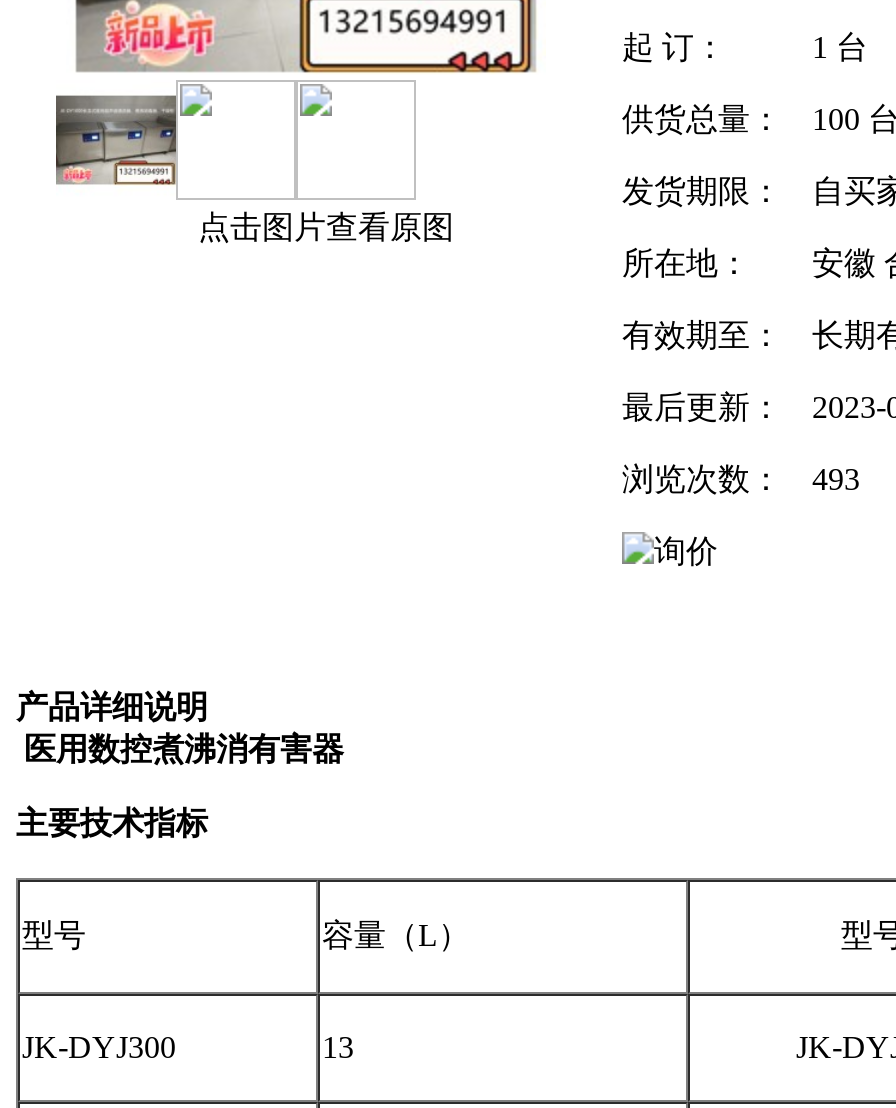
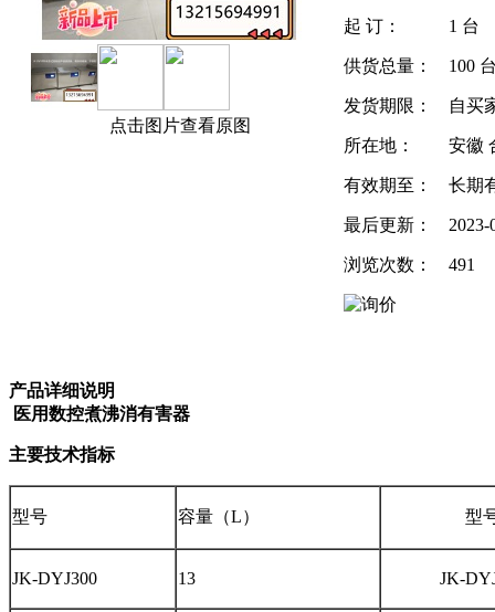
[622,461,860,495] 浏览次数： 493 -> [344,255,475,273] 浏览次数： 491

